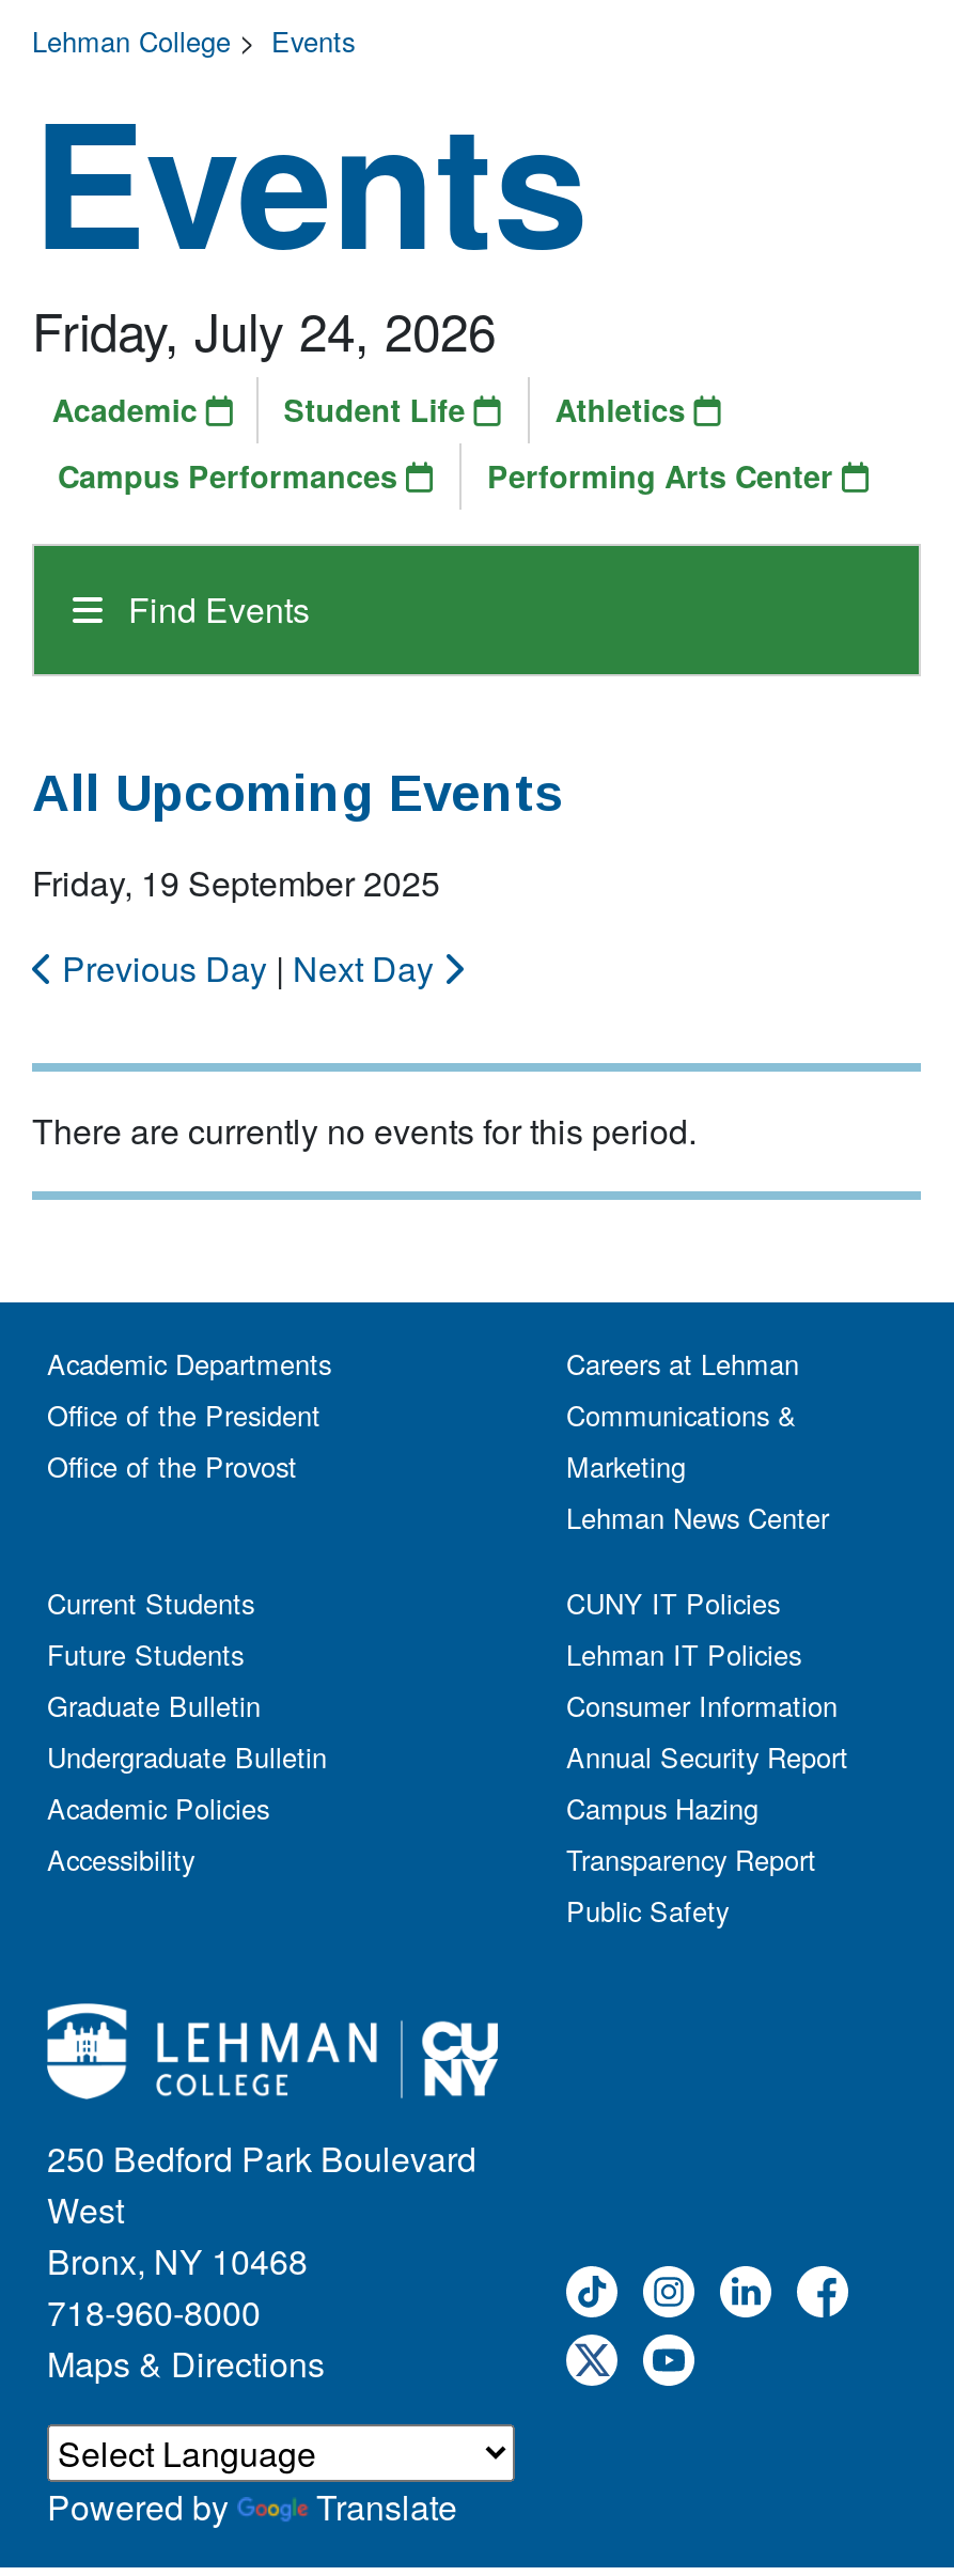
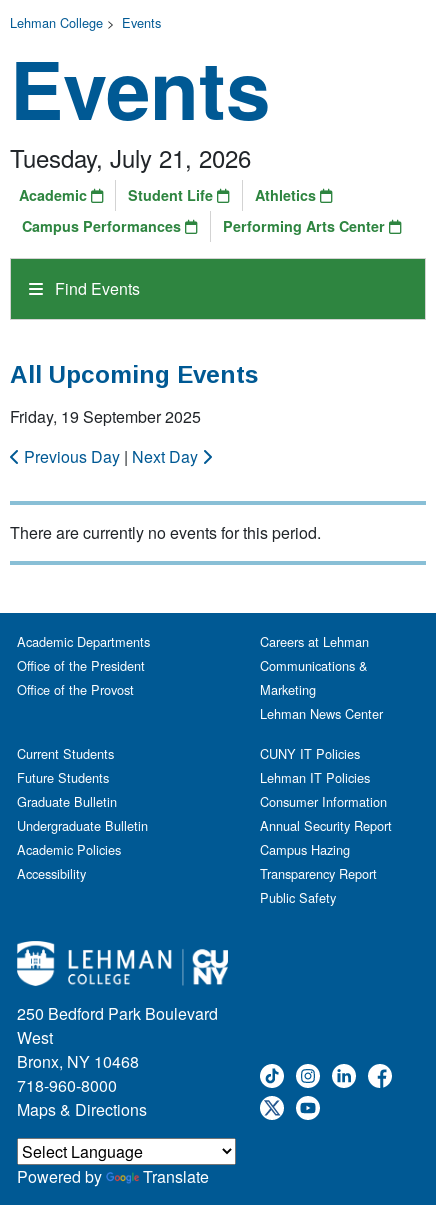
[32,292,496,366] Friday, July 24, 2026 -> [10,140,251,175] Tuesday, July 21, 2026

